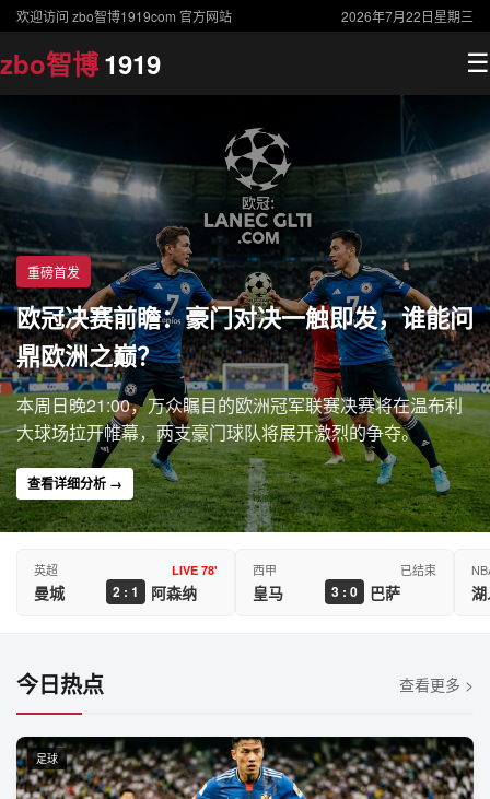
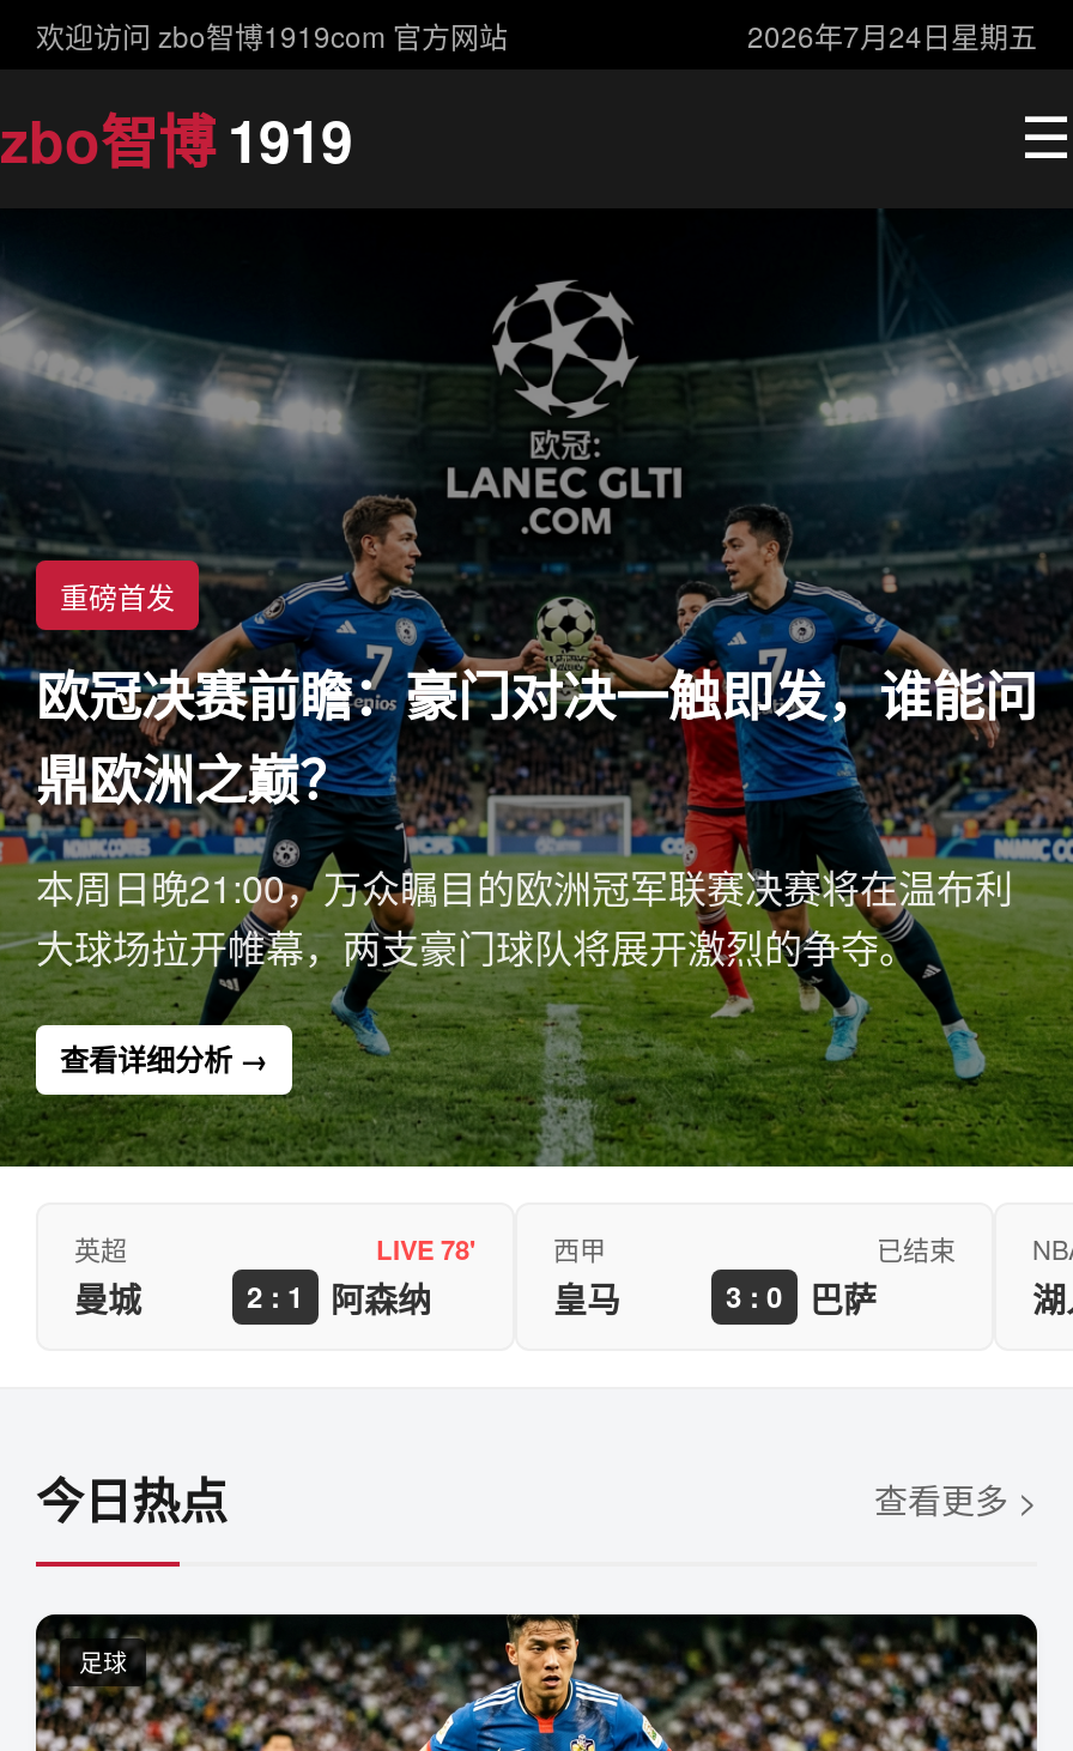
[341,7,474,25] 2026年7月22日星期三 -> [747,14,1037,55] 2026年7月24日星期五

